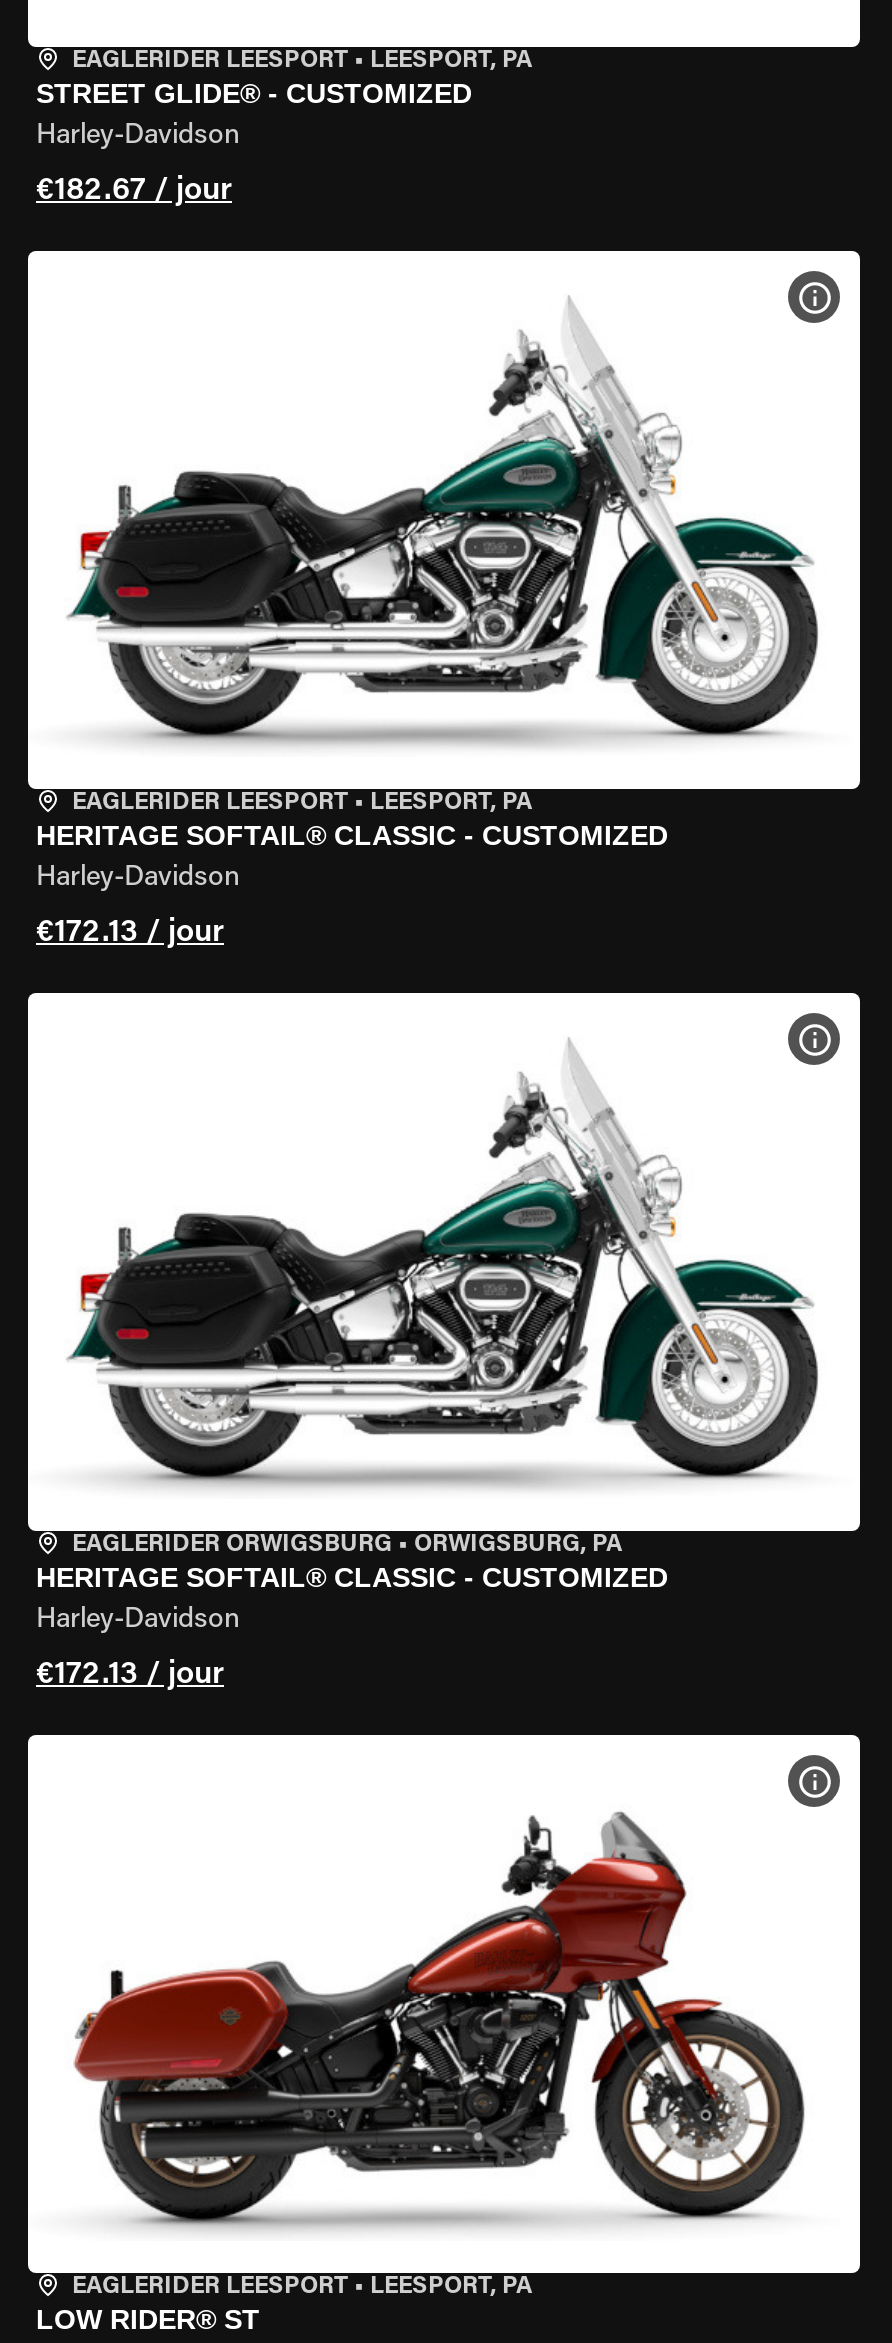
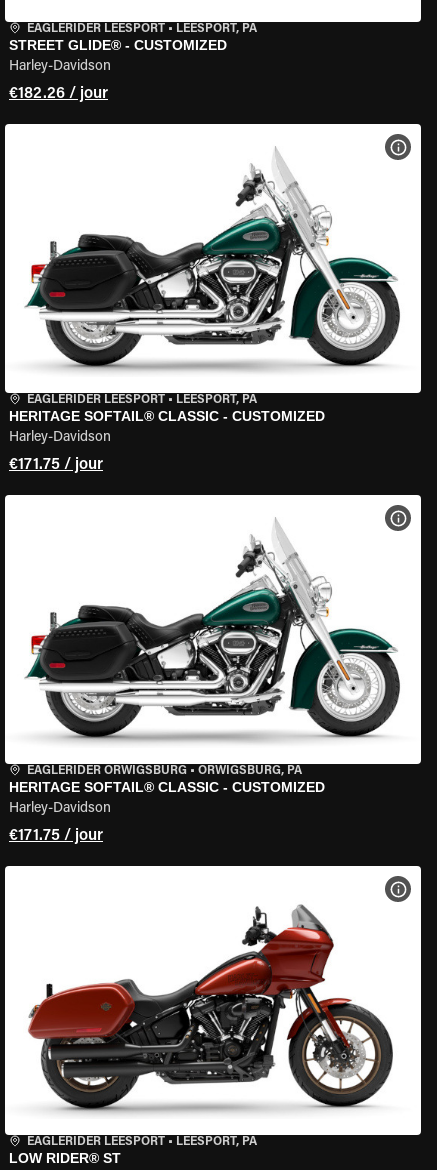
[36,175,232,207] €182.67 / jour -> [9,86,108,102] €182.26 / jour
[36,917,224,949] €172.13 / jour -> [9,457,103,473] €171.75 / jour
[36,1659,224,1691] €172.13 / jour -> [9,828,103,844] €171.75 / jour

